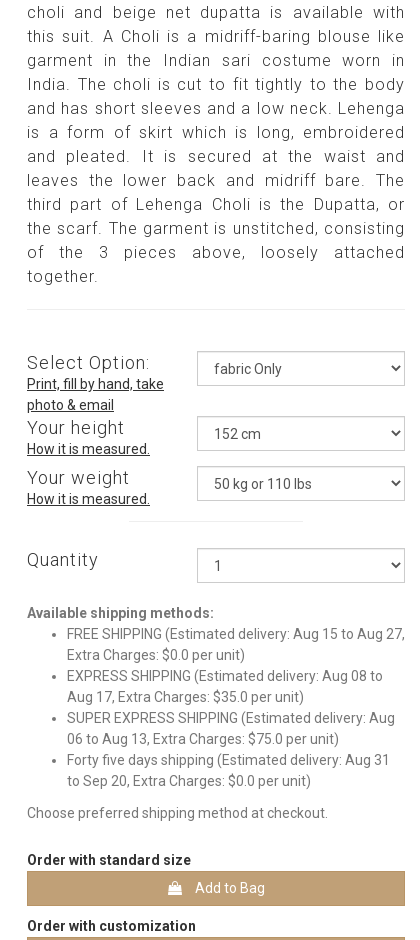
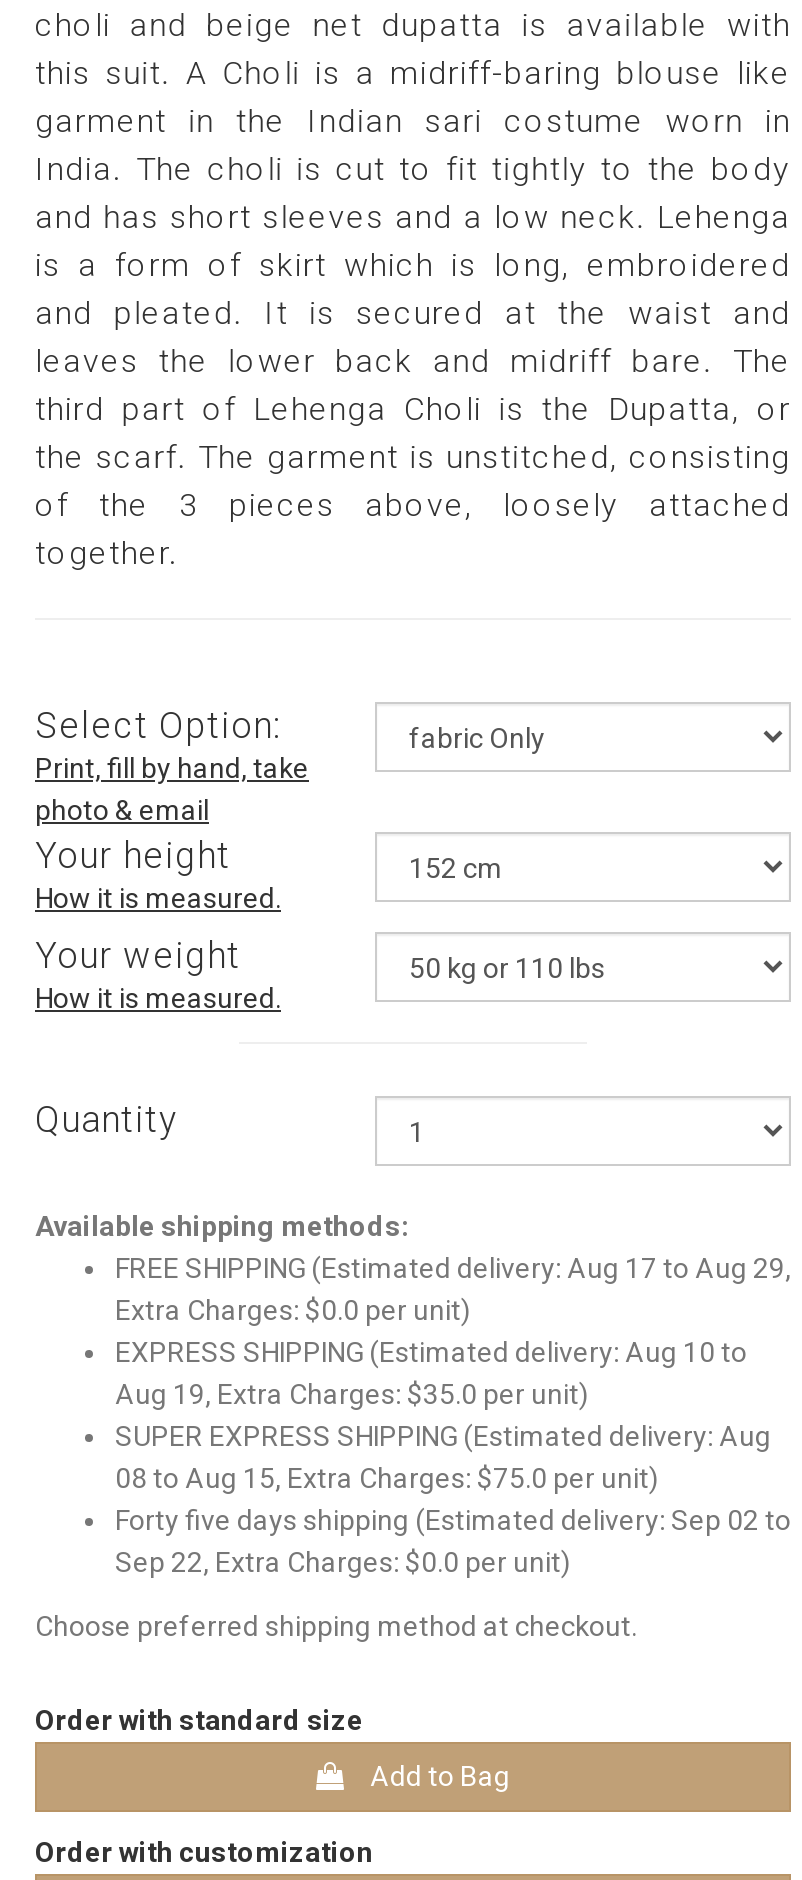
[67,626,405,642] FREE SHIPPING (Estimated delivery: Aug 15 to Aug 27, -> [115,1252,791,1284] FREE SHIPPING (Estimated delivery: Aug 17 to Aug 29,
[67,668,383,684] EXPRESS SHIPPING (Estimated delivery: Aug 08 to -> [115,1336,747,1368] EXPRESS SHIPPING (Estimated delivery: Aug 10 to
[67,689,304,705] Aug 17, Extra Charges: $35.0 per unit) -> [115,1378,589,1410] Aug 19, Extra Charges: $35.0 per unit)
[67,731,390,789] 06 to Aug 13, Extra Charges: $75.0 per unit) | Forty five days shipping (Estimated delivery: Aug 31 | to Sep 20, Extra Charges: $0.0 per unit) -> [115,1462,791,1578] 08 to Aug 15, Extra Charges: $75.0 per unit) | Forty five days shipping (Estimated delivery: Sep 02 to | Sep 22, Extra Charges: $0.0 per unit)

